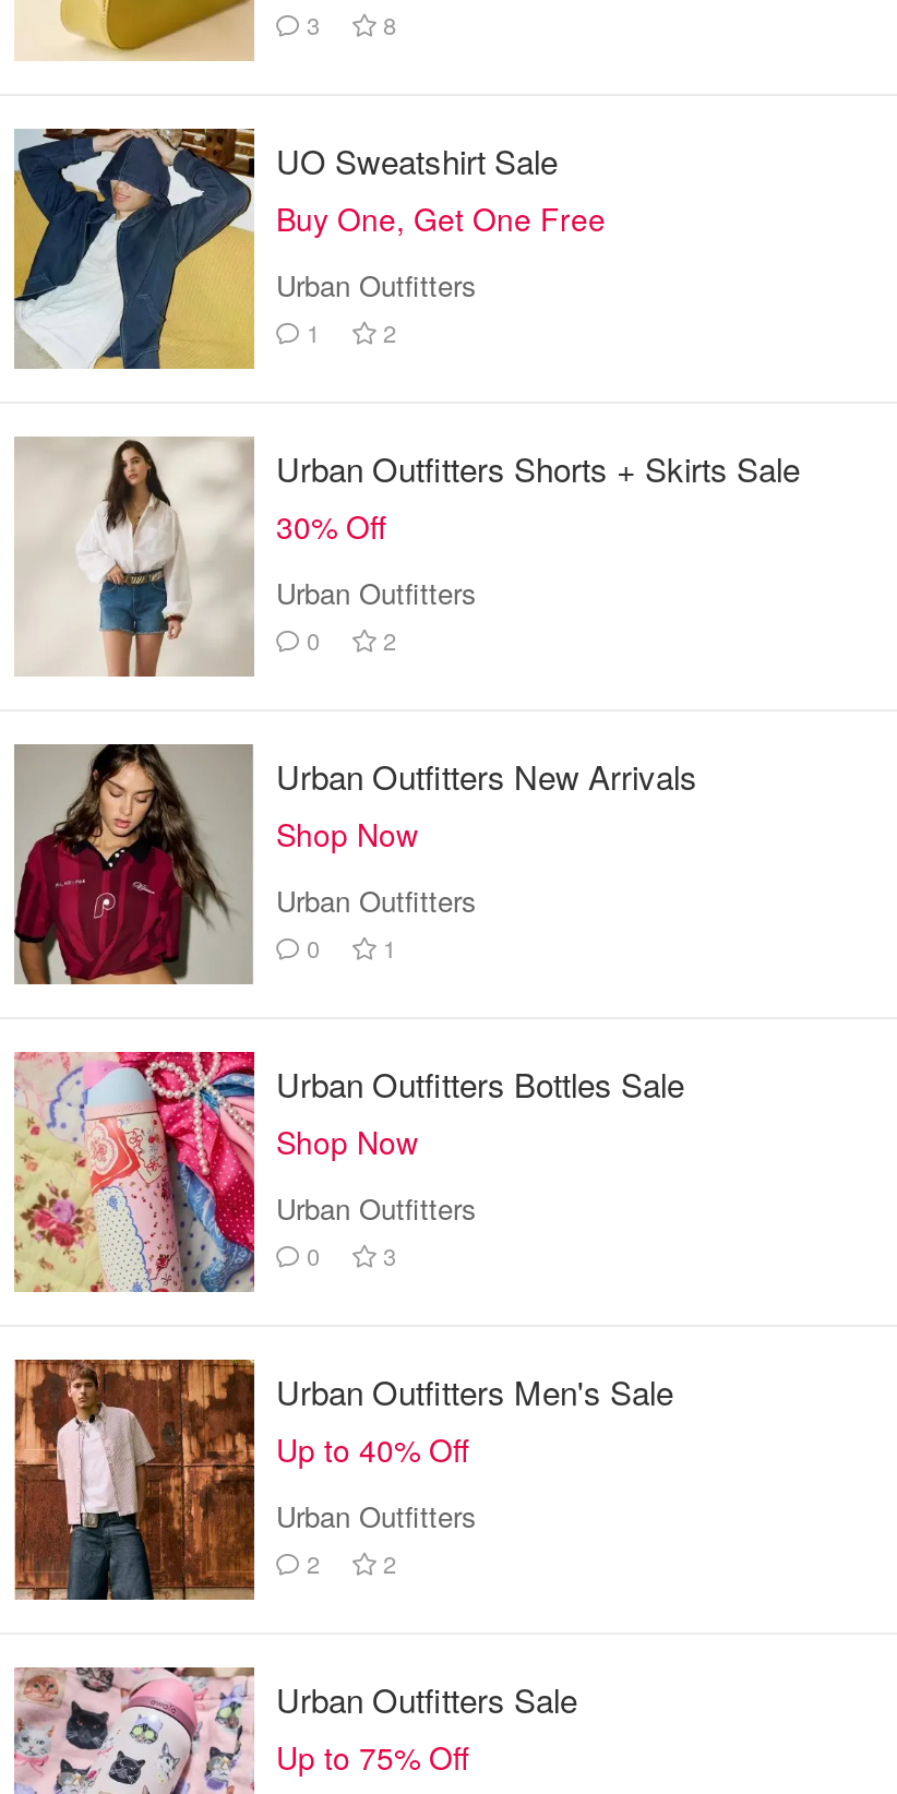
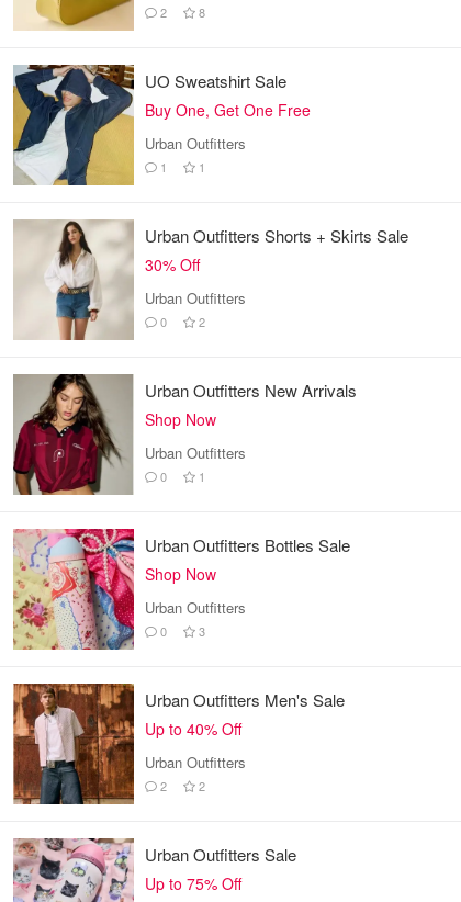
[307,7,396,41] 3 8 -> [160,3,205,21] 2 8
[307,314,396,349] 1 2 -> [160,158,205,176] 1 1

